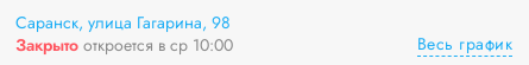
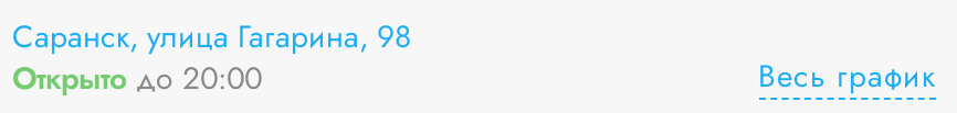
[15,32,233,56] Закрыто откроется в ср 10:00 -> [12,55,262,99] Открыто до 20:00

